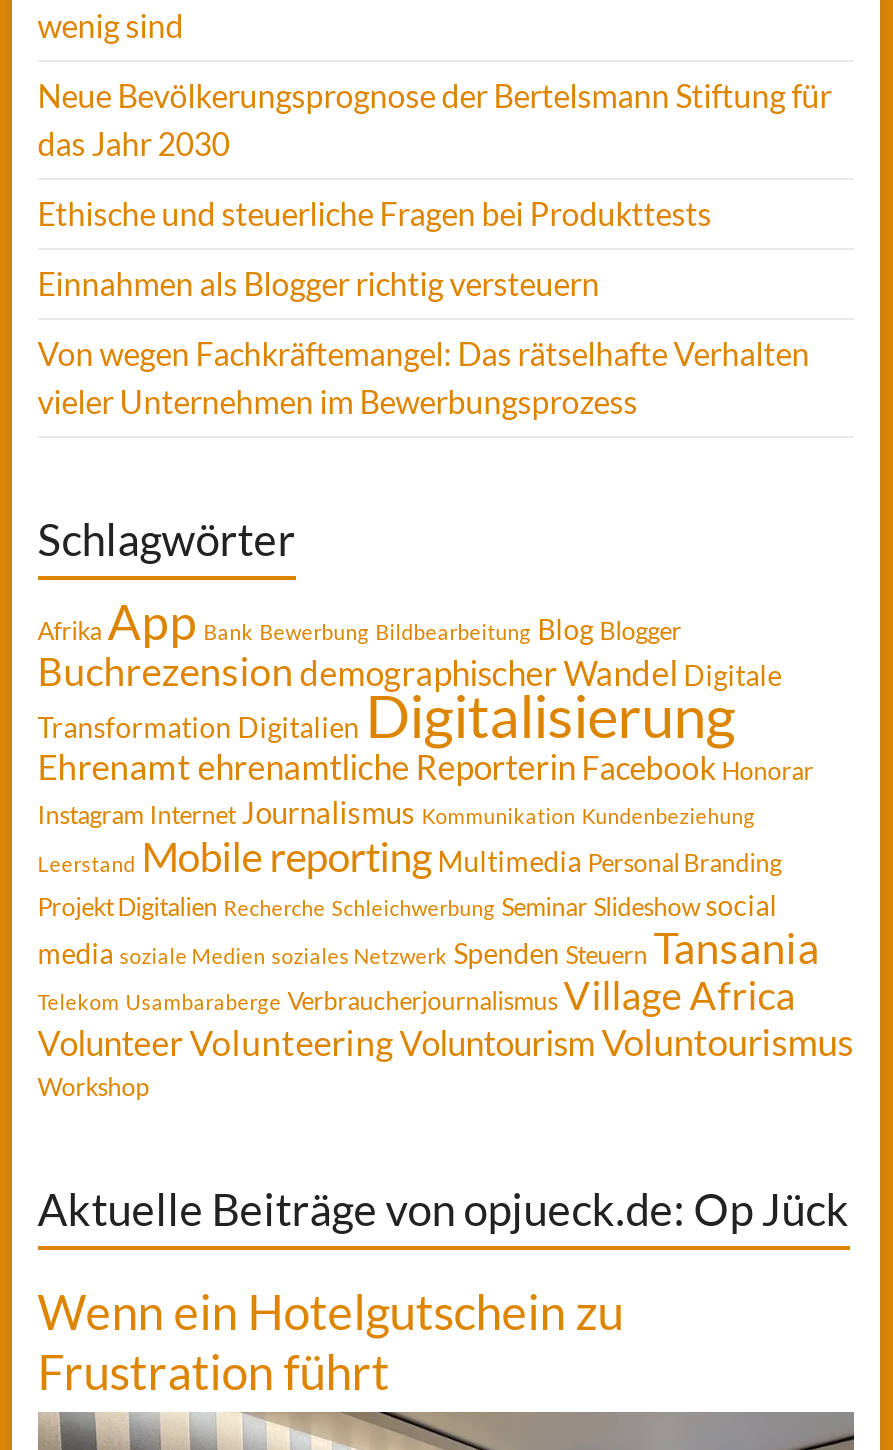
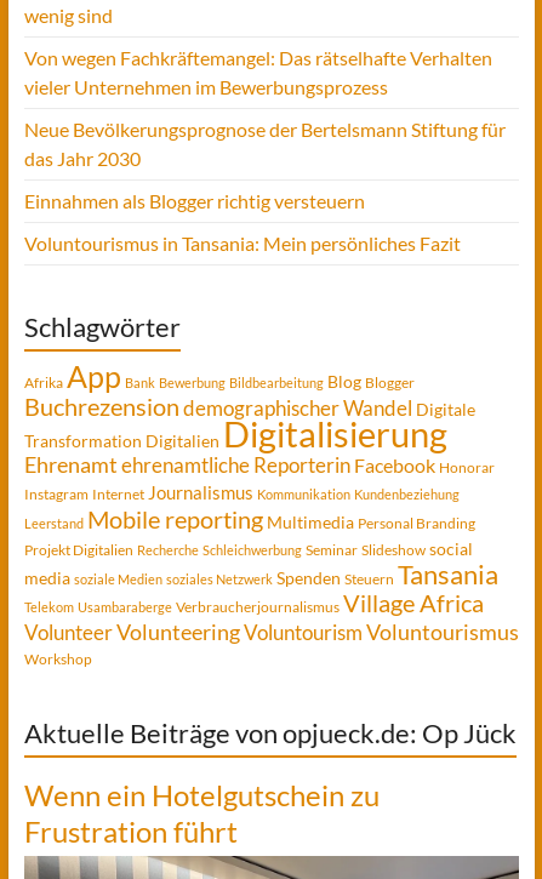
moved [38,75,832,301] -> [24,117,505,212]: Neue Bevölkerungsprognose der Bertelsmann Stiftung für | das Jahr 2030 | Einnahmen als Blogger richtig versteuern
[38,193,712,231] Ethische und steuerliche Fragen bei Produkttests -> none
moved [38,333,810,419] -> [24,46,492,98]: Von wegen Fachkräftemangel: Das rätselhafte Verhalten | vieler Unternehmen im Bewerbungsprozess
none -> [24,231,461,254] Voluntourismus in Tansania: Mein persönliches Fazit

